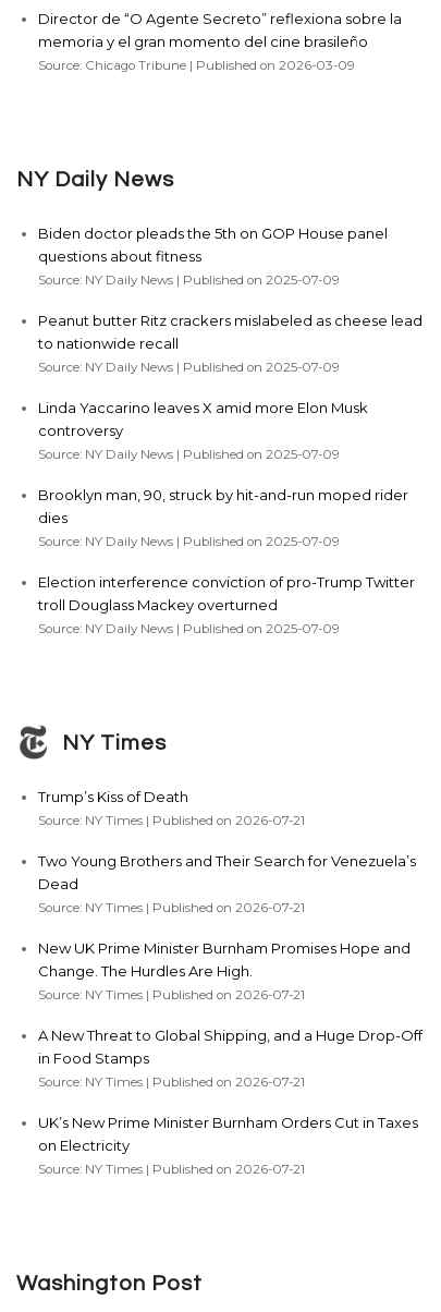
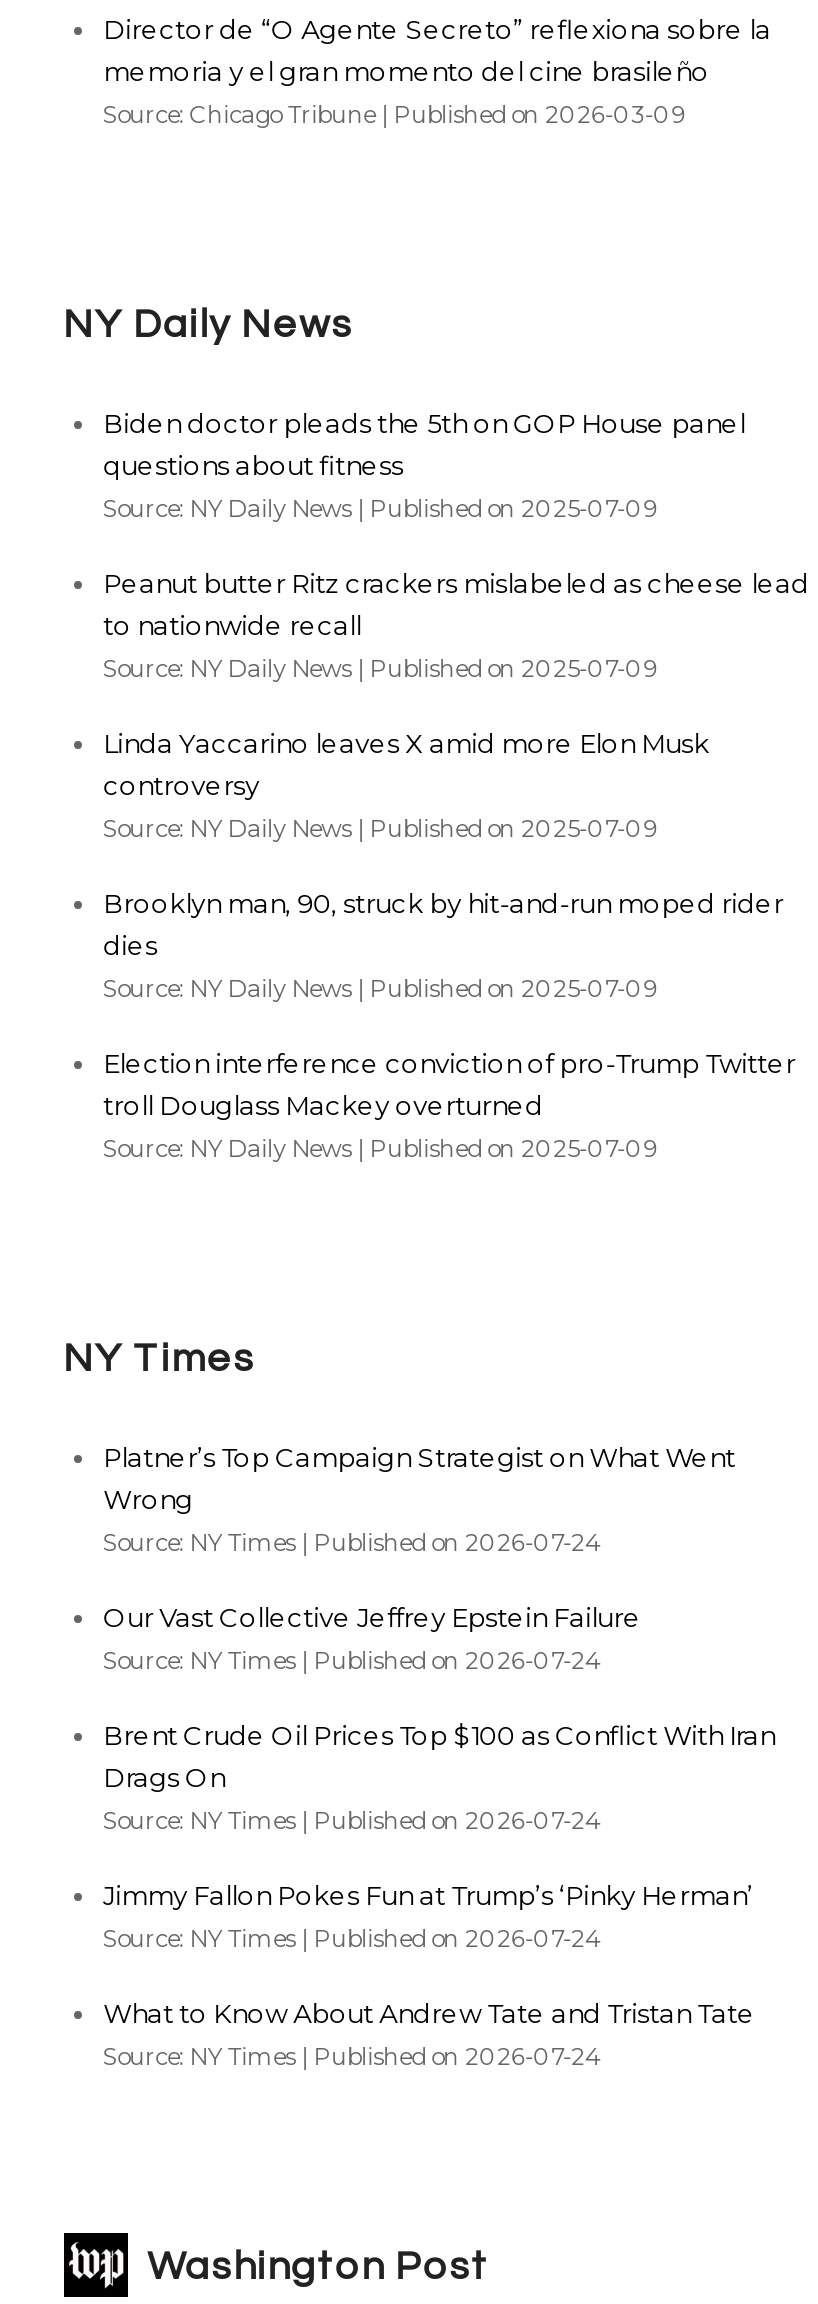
[38,788,304,828] Trump’s Kiss of Death | Source: NY Times Published on 2026-07-21 -> [103,1441,735,1557] Platner’s Top Campaign Strategist on What Went | Wrong | Source: NY Times Published on 2026-07-24
[38,852,416,915] Two Young Brothers and Their Search for Venezuela’s | Dead | Source: NY Times Published on 2026-07-21 -> [103,1601,641,1675] Our Vast Collective Jeffrey Epstein Failure | Source: NY Times Published on 2026-07-24
[38,939,410,1003] New UK Prime Minister Burnham Promises Hope and | Change. The Hurdles Are High. | Source: NY Times Published on 2026-07-21 -> [103,1719,775,1835] Brent Crude Oil Prices Top $100 as Conflict With Iran | Drags On | Source: NY Times Published on 2026-07-24
[38,1026,422,1090] A New Threat to Global Shipping, and a Huge Drop-Off | in Food Stamps | Source: NY Times Published on 2026-07-21 -> [103,1879,753,1953] Jimmy Fallon Pokes Fun at Trump’s ‘Pinky Herman’ | Source: NY Times Published on 2026-07-24
[38,1114,418,1177] UK’s New Prime Minister Burnham Orders Cut in Taxes | on Electricity | Source: NY Times Published on 2026-07-21 -> [103,1997,755,2071] What to Know About Andrew Tate and Tristan Tate | Source: NY Times Published on 2026-07-24

